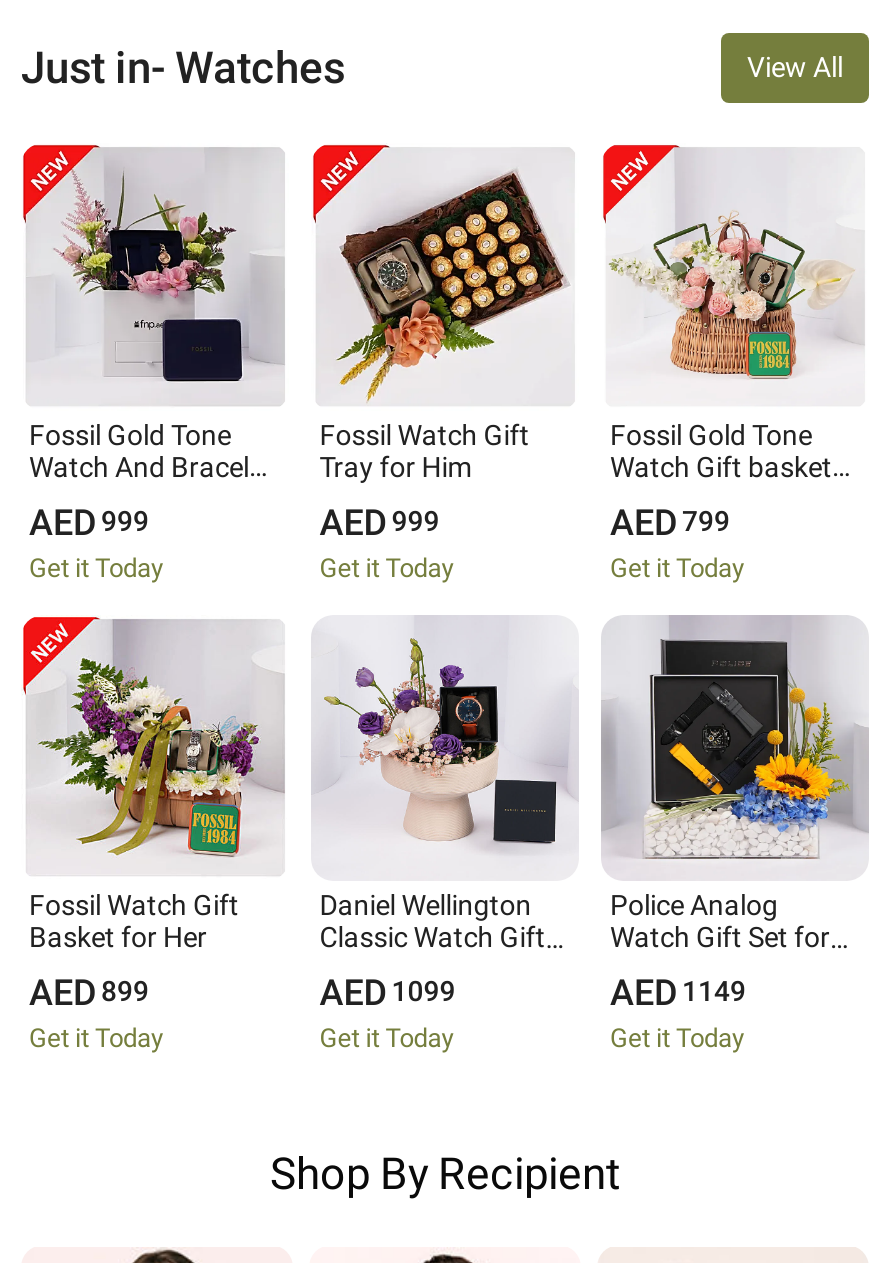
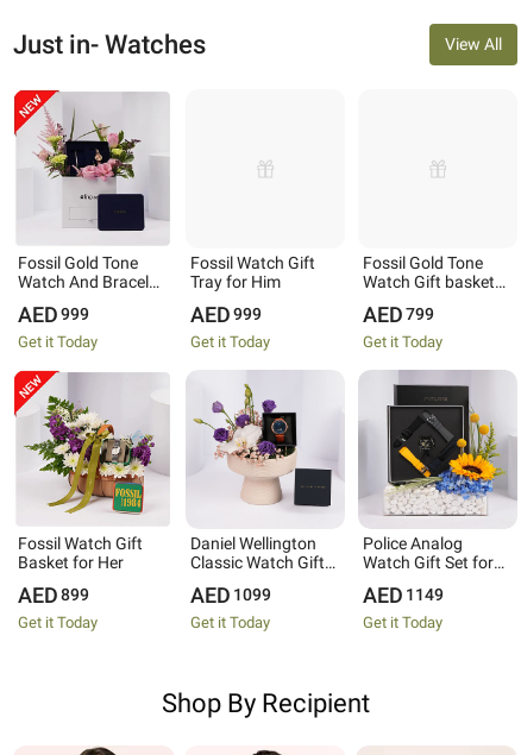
[311,143,569,403] [image] -> none
[601,143,863,381] [image] -> none

